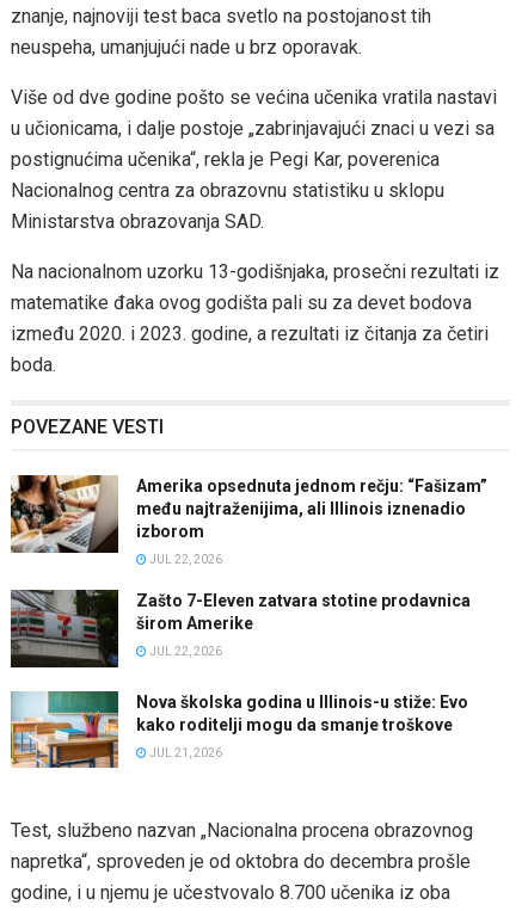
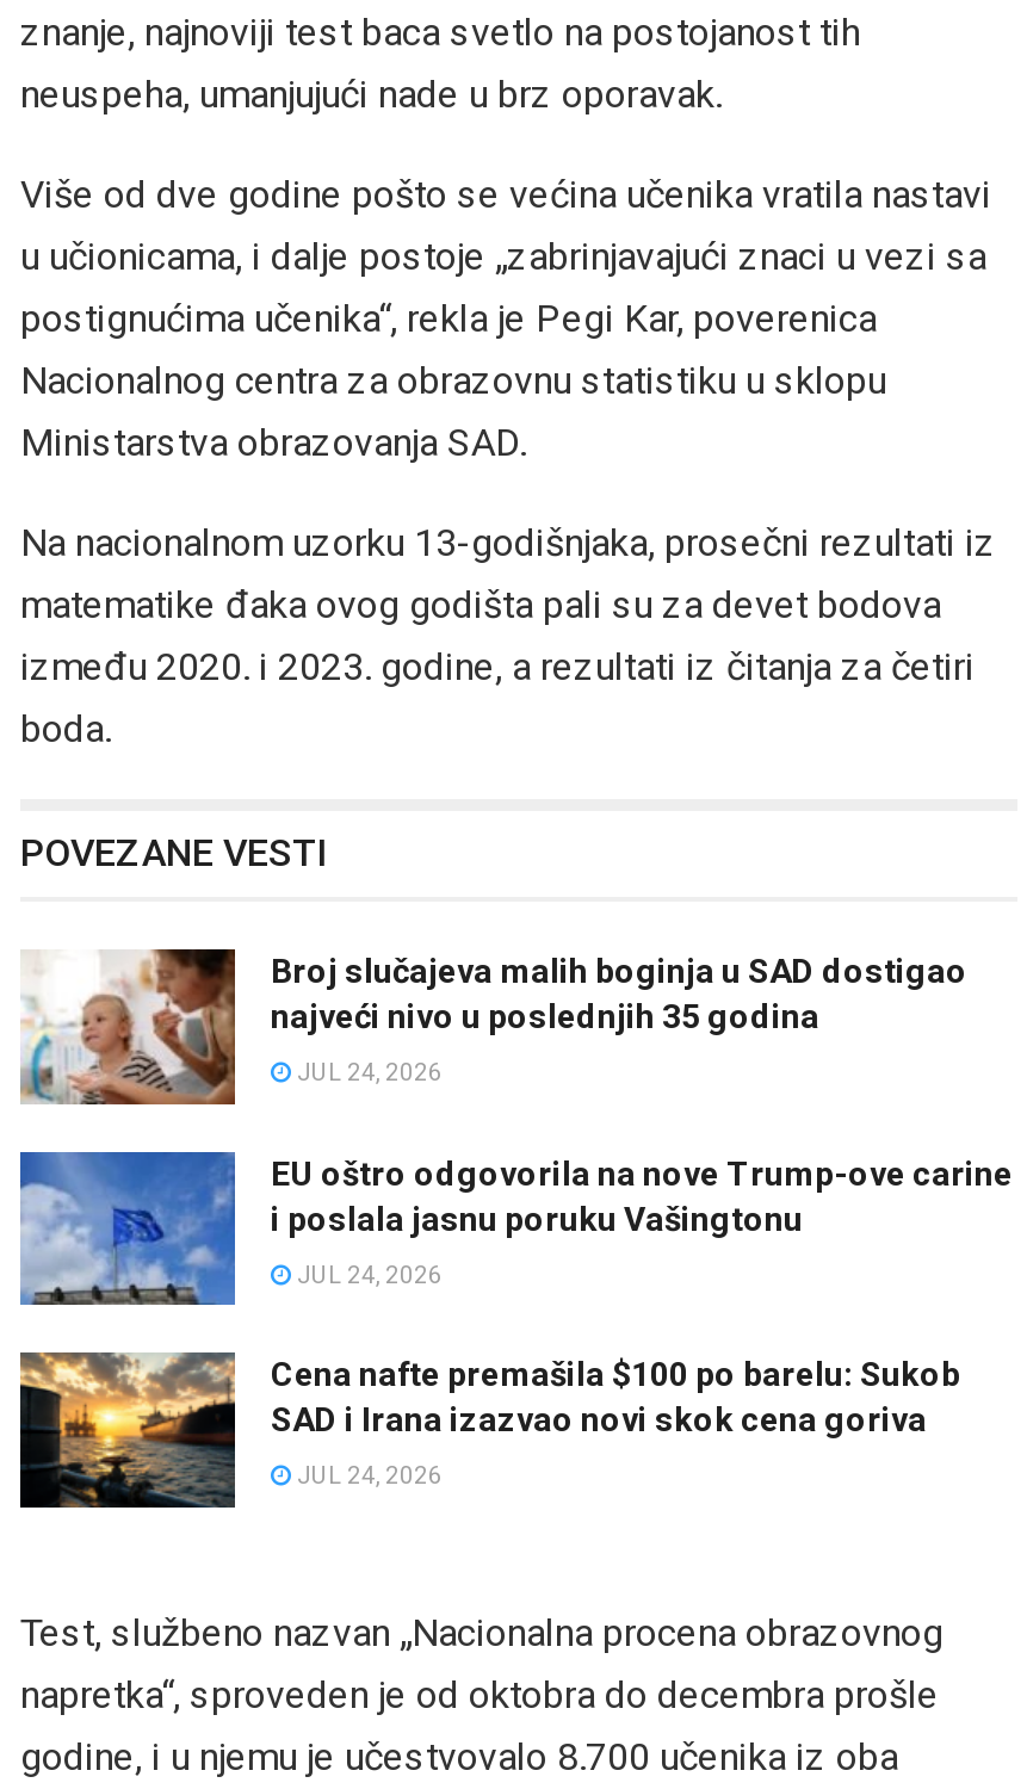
[10,474,487,554] [image] | Amerika opsednuta jednom rečju: “Fašizam” | među najtraženijima, ali Illinois iznenadio | izborom -> [20,947,967,1107] [image] | Broj slučajeva malih boginja u SAD dostigao | najveći nivo u poslednjih 35 godina
[147,553,222,567] JUL 22, 2026 -> [292,1060,443,1087] JUL 24, 2026
[10,589,471,669] [image] | Zašto 7-Eleven zatvara stotine prodavnica | širom Amerike -> [18,1150,1013,1307] [image] | EU oštro odgovorila na nove Trump-ove carine | i poslala jasnu poruku Vašingtonu
[147,645,222,658] JUL 22, 2026 -> [292,1261,443,1288] JUL 24, 2026
[10,690,468,769] [image] | Nova školska godina u Illinois-u stiže: Evo | kako roditelji mogu da smanje troškove -> [18,1352,960,1512] [image] | Cena nafte premašila $100 po barelu: Sukob | SAD i Irana izazvao novi skok cena goriva
[147,746,222,759] JUL 21, 2026 -> [292,1463,443,1489] JUL 24, 2026

